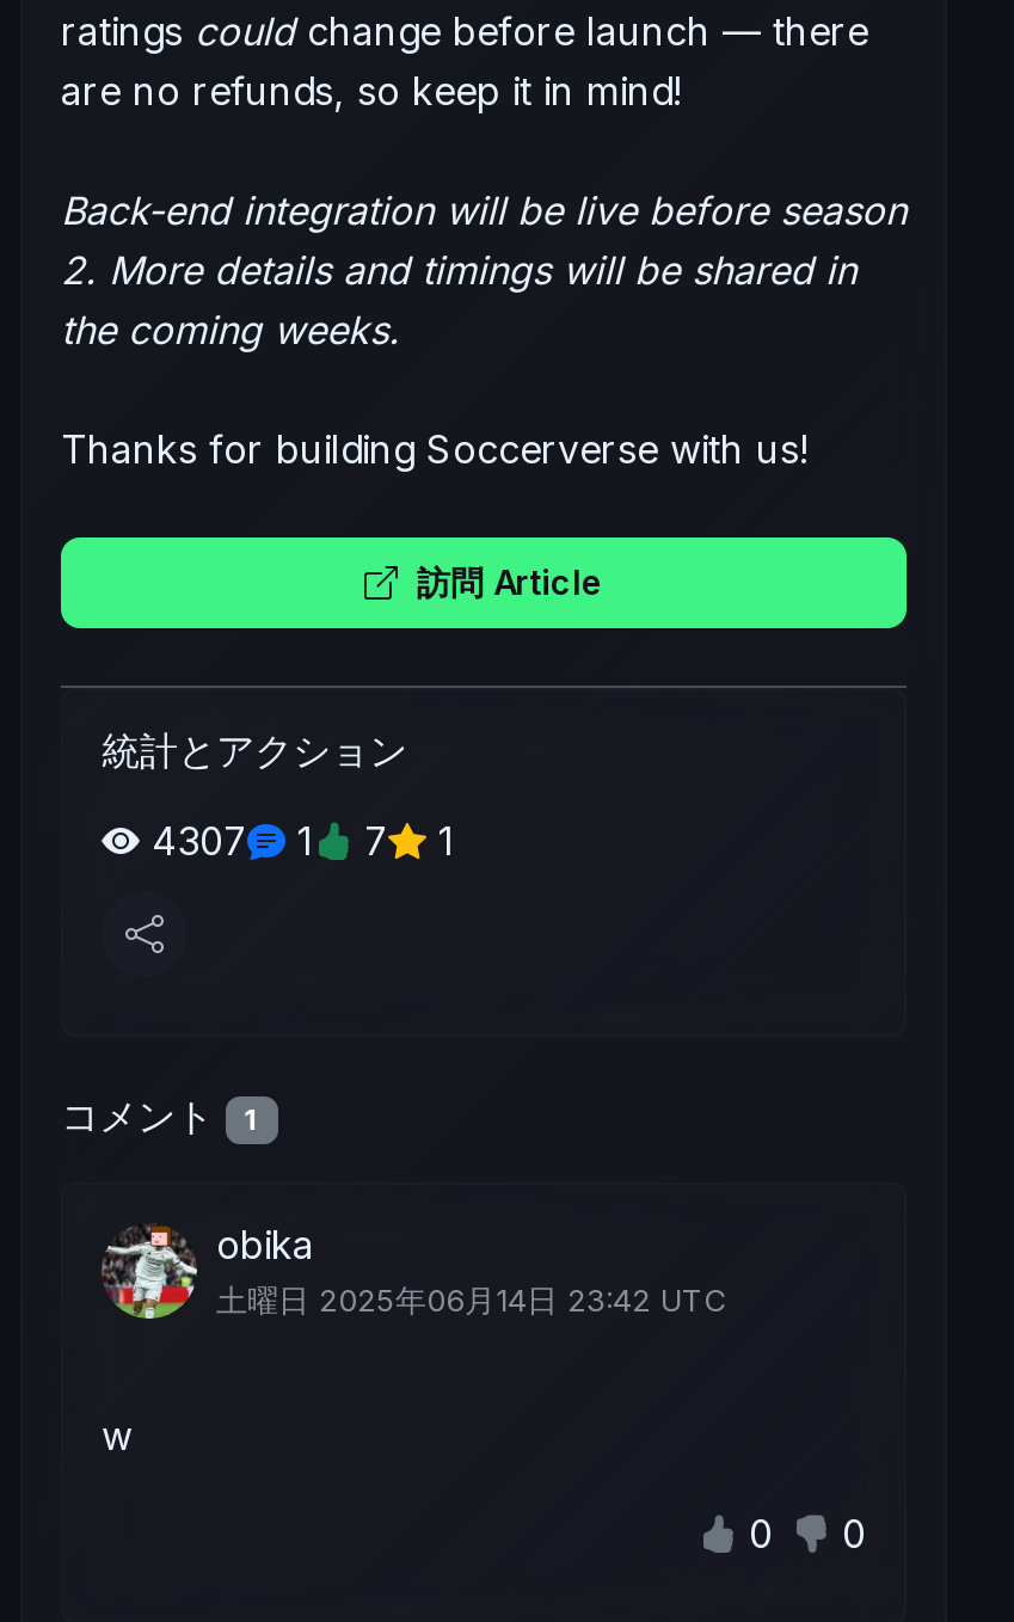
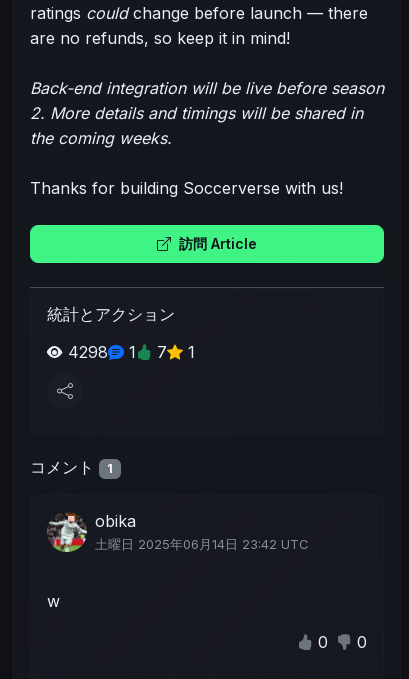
[152,817,455,865] 4307 1 7 1 -> [68,342,195,362] 4298 1 7 1

